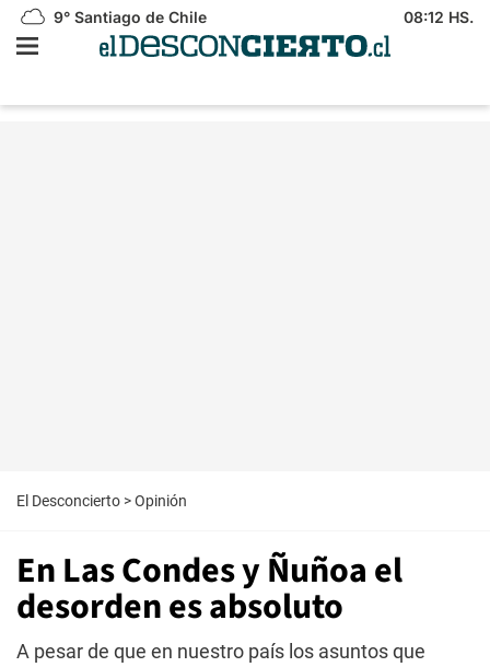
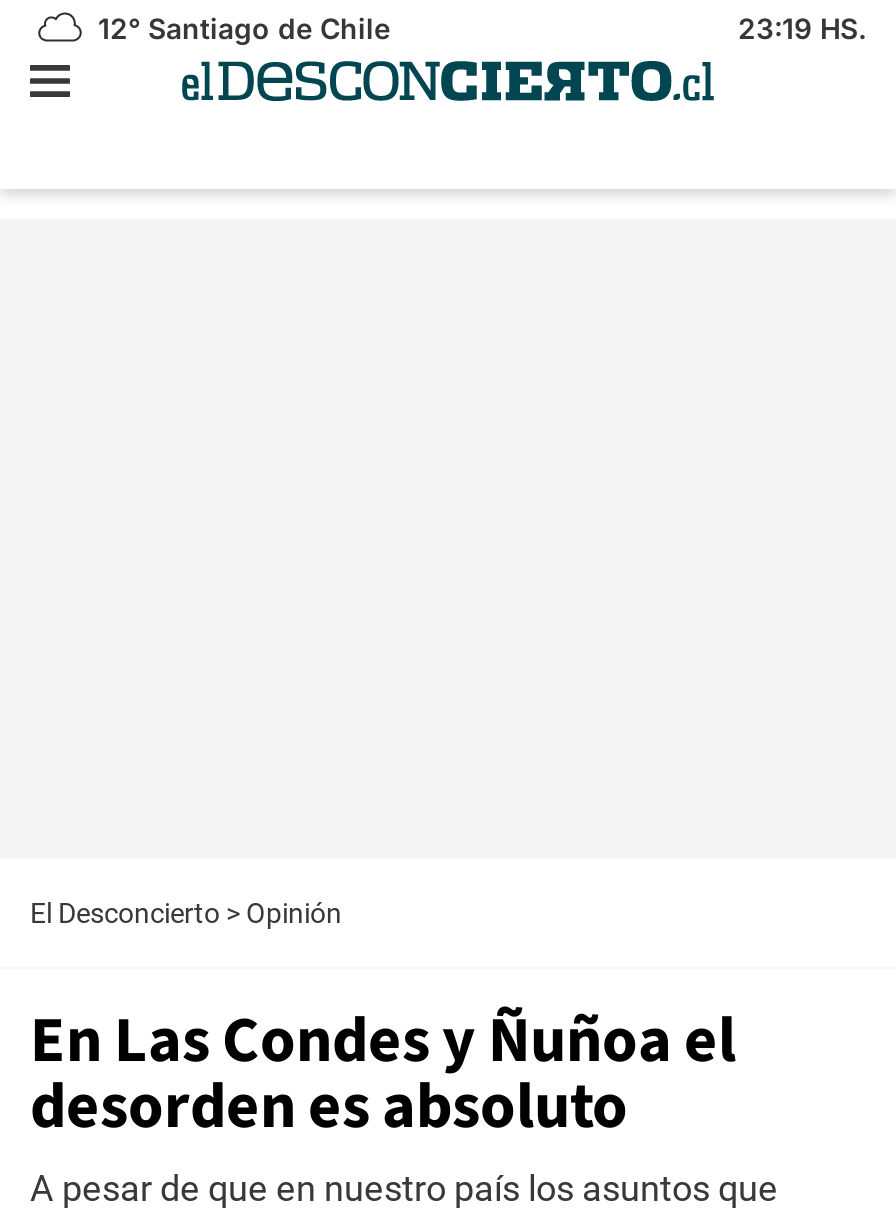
[49,8,207,26] 9° Santiago de Chile -> [90,11,390,45] 12° Santiago de Chile
[404,8,474,26] 08:12 HS. -> [738,11,866,45] 23:19 HS.

